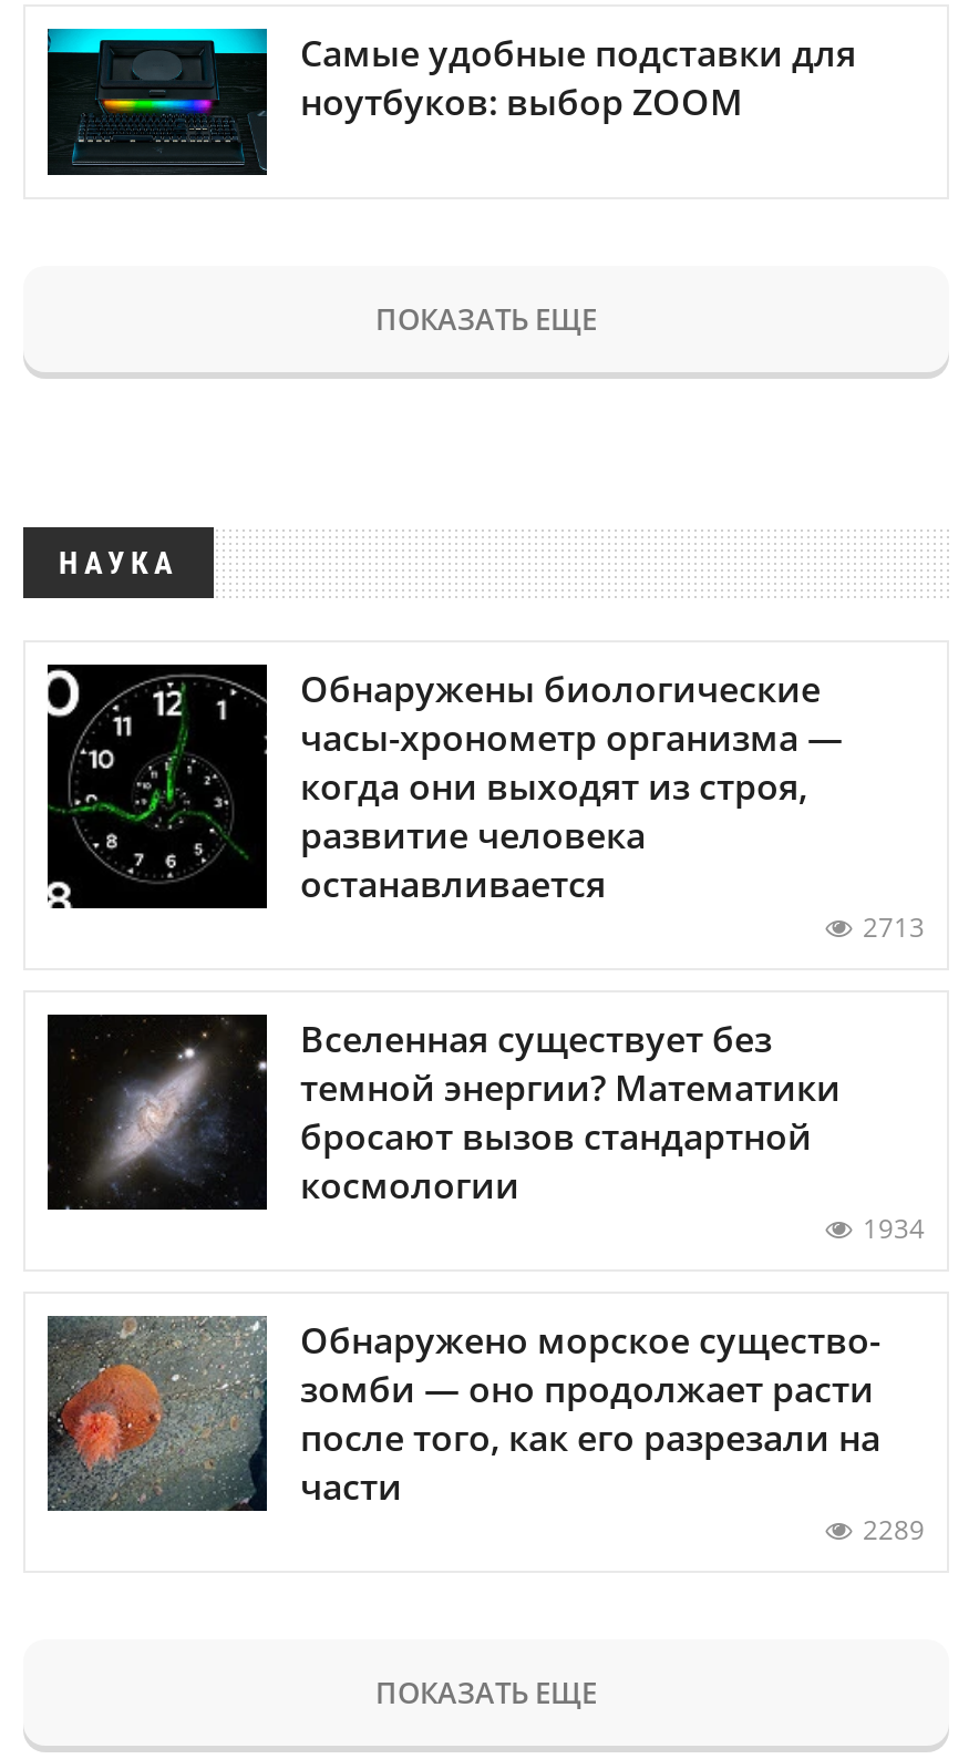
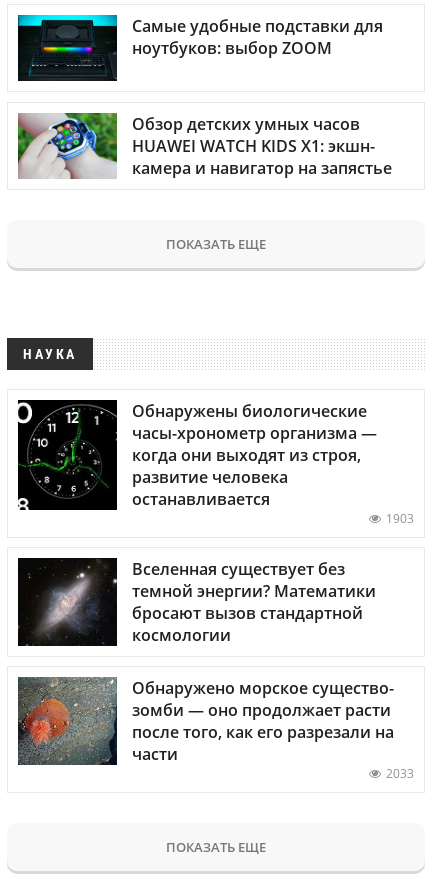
none -> [17,112,392,180] [image] | Обзор детских умных часов | HUAWEI WATCH KIDS X1: экшн- | камера и навигатор на запястье
moved [45,298,843,907] -> [17,234,377,510]: [image] | ПОКАЗАТЬ ЕЩЕ | НАУКА | Обнаружены биологические | часы-хронометр организма — | когда они выходят из строя, | развитие человека | останавливается
[863,907,925,945] 2713 -> [386,510,414,527] 1903
moved [50,1014,841,1212] -> [19,558,376,647]: [image] | Вселенная существует без | темной энергии? Математики | бросают вызов стандартной | космологии
[863,1209,925,1247] 1934 -> none
[863,1511,925,1548] 2289 -> [386,765,414,782] 2033

